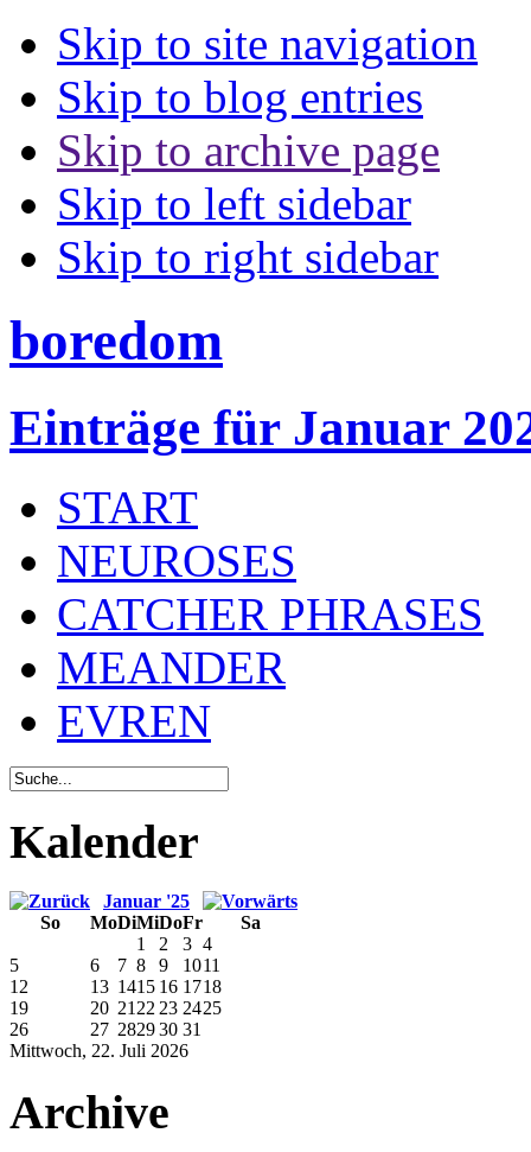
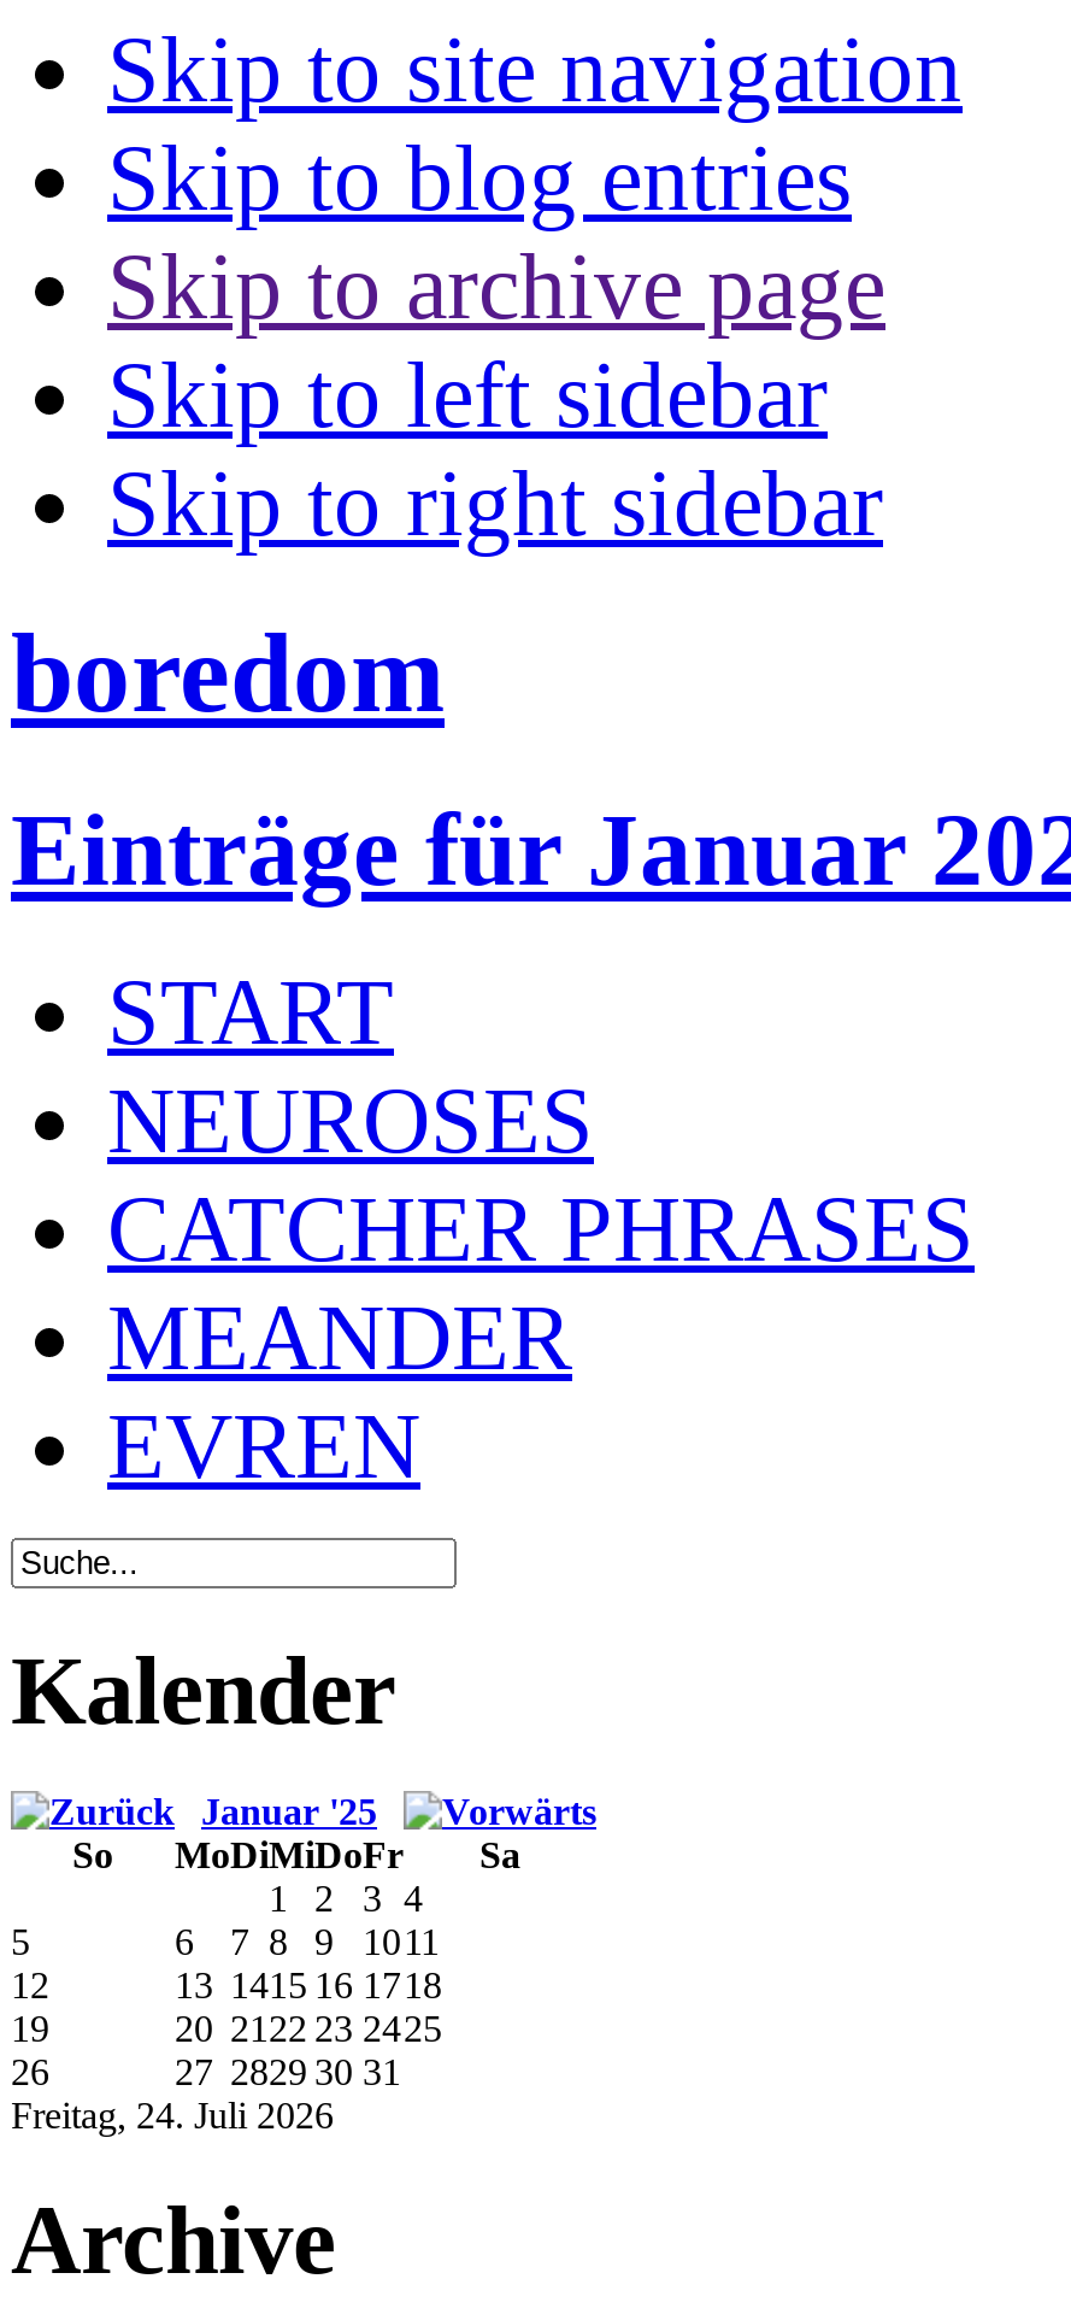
[9,1041,188,1061] Mittwoch, 22. Juli 2026 -> [11,2095,334,2136] Freitag, 24. Juli 2026

